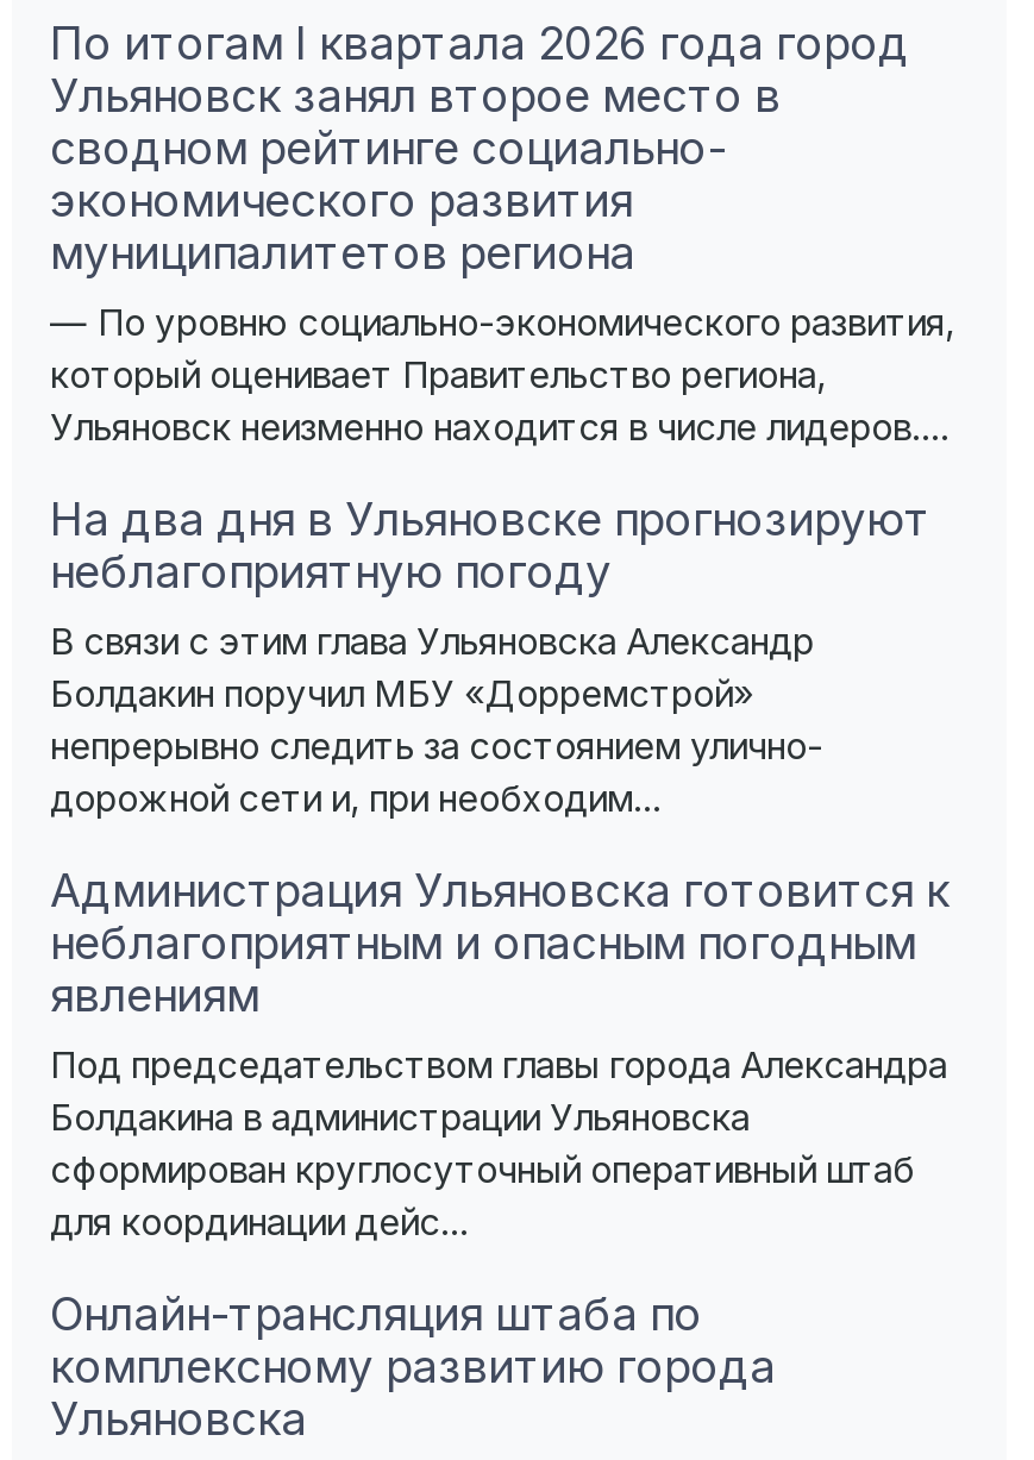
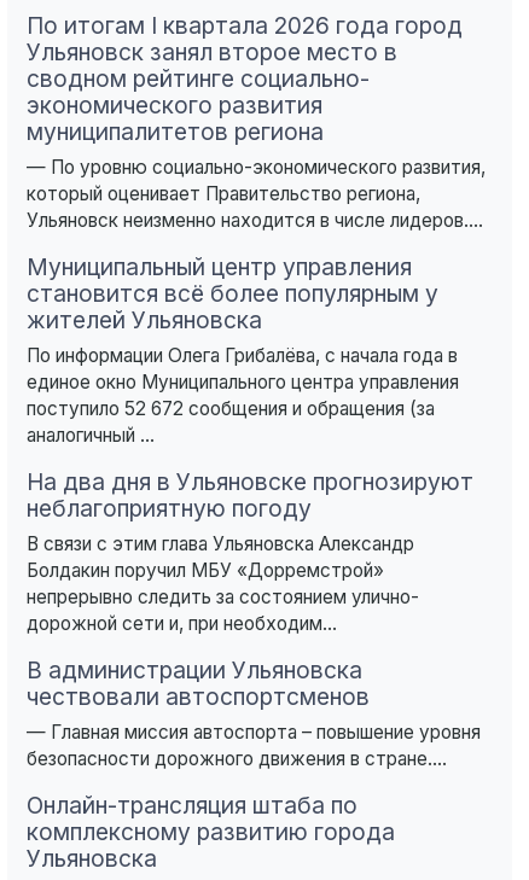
none -> [27,253,459,447] Муниципальный центр управления | становится всё более популярным у | жителей Ульяновска | По информации Олега Грибалёва, с начала года в | единое окно Муниципального центра управления | поступило 52 672 сообщения и обращения (за | аналогичный ...
moved [50,491,930,822] -> [27,467,473,635]: На два дня в Ульяновске прогнозируют | неблагоприятную погоду | В связи с этим глава Ульяновска Александр | Болдакин поручил МБУ «Дорремстрой» | непрерывно следить за состоянием улично- | дорожной сети и, при необходим...
[50,862,950,1245] Администрация Ульяновска готовится к | неблагоприятным и опасным погодным | явлениям | Под председательством главы города Александра | Болдакина в администрации Ульяновска | сформирован круглосуточный оперативный штаб | для координации дейс... -> [27,656,481,770] В администрации Ульяновска | чествовали автоспортсменов | — Главная миссия автоспорта – повышение уровня | безопасности дорожного движения в стране....

